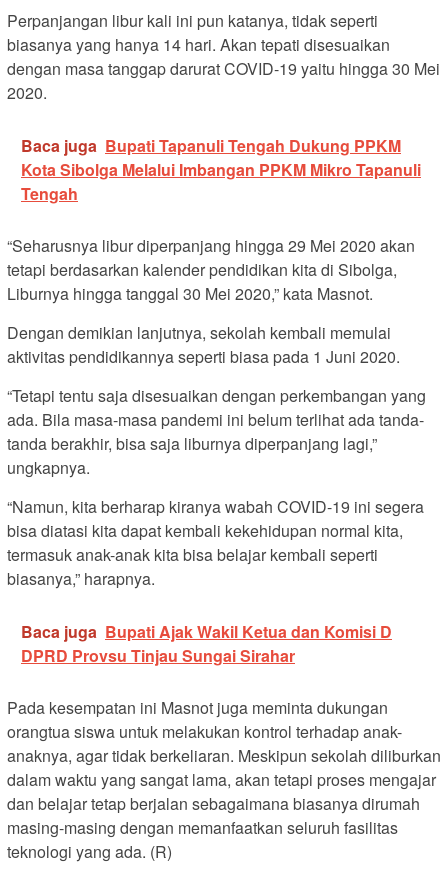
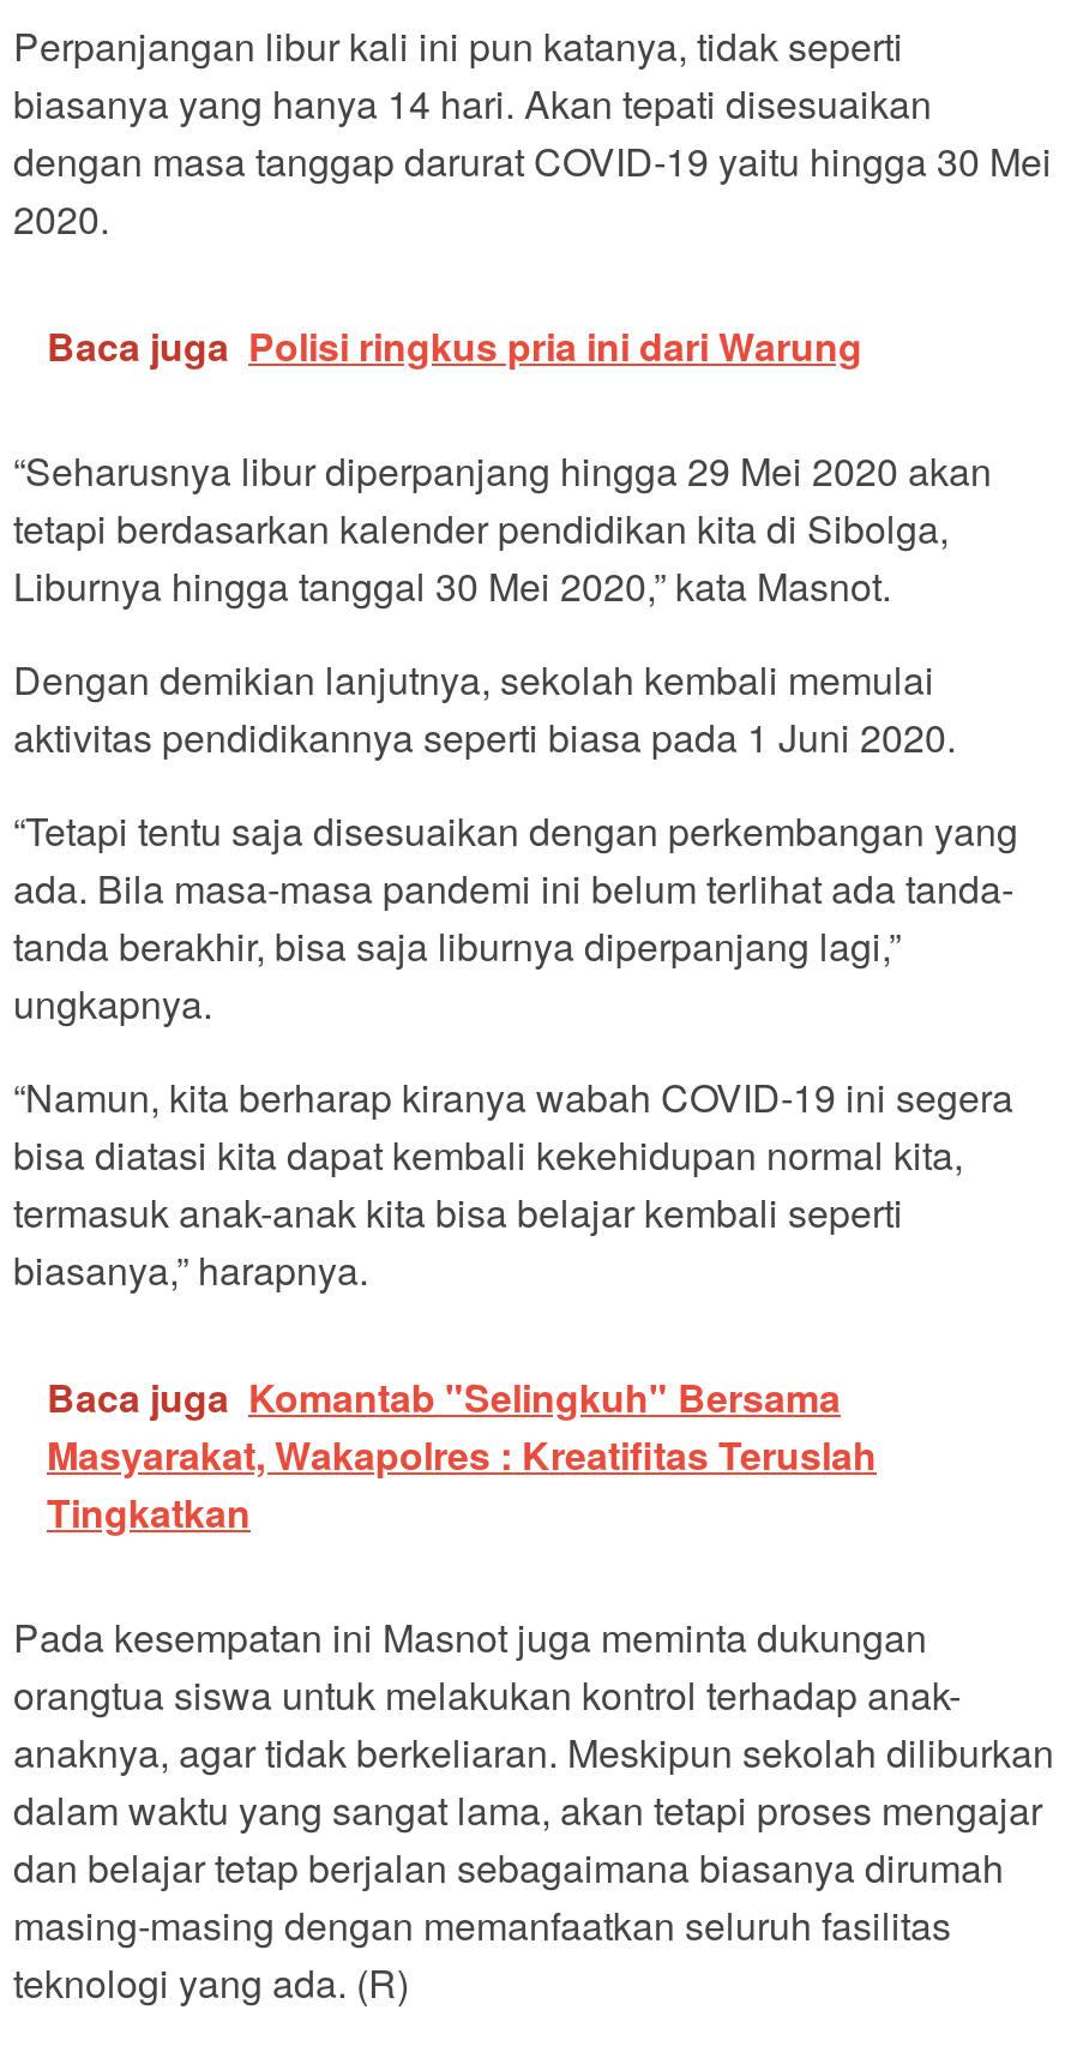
[21,134,421,205] Baca juga Bupati Tapanuli Tengah Dukung PPKM | Kota Sibolga Melalui Imbangan PPKM Mikro Tapanuli | Tengah -> [47,319,862,374] Baca juga Polisi ringkus pria ini dari Warung
moved [7,234,426,590] -> [13,444,1018,1298]: “Seharusnya libur diperpanjang hingga 29 Mei 2020 akan | tetapi berdasarkan kalender pendidikan kita di Sibolga, | Liburnya hingga tanggal 30 Mei 2020,” kata Masnot. | ... | termasuk anak-anak kita bisa belajar kembali seperti | biasanya,” harapnya.
[21,620,392,667] Baca juga Bupati Ajak Wakil Ketua dan Komisi D | DPRD Provsu Tinjau Sungai Sirahar -> [47,1370,877,1541] Baca juga Komantab "Selingkuh" Bersama | Masyarakat, Wakapolres : Kreatifitas Teruslah | Tingkatkan

